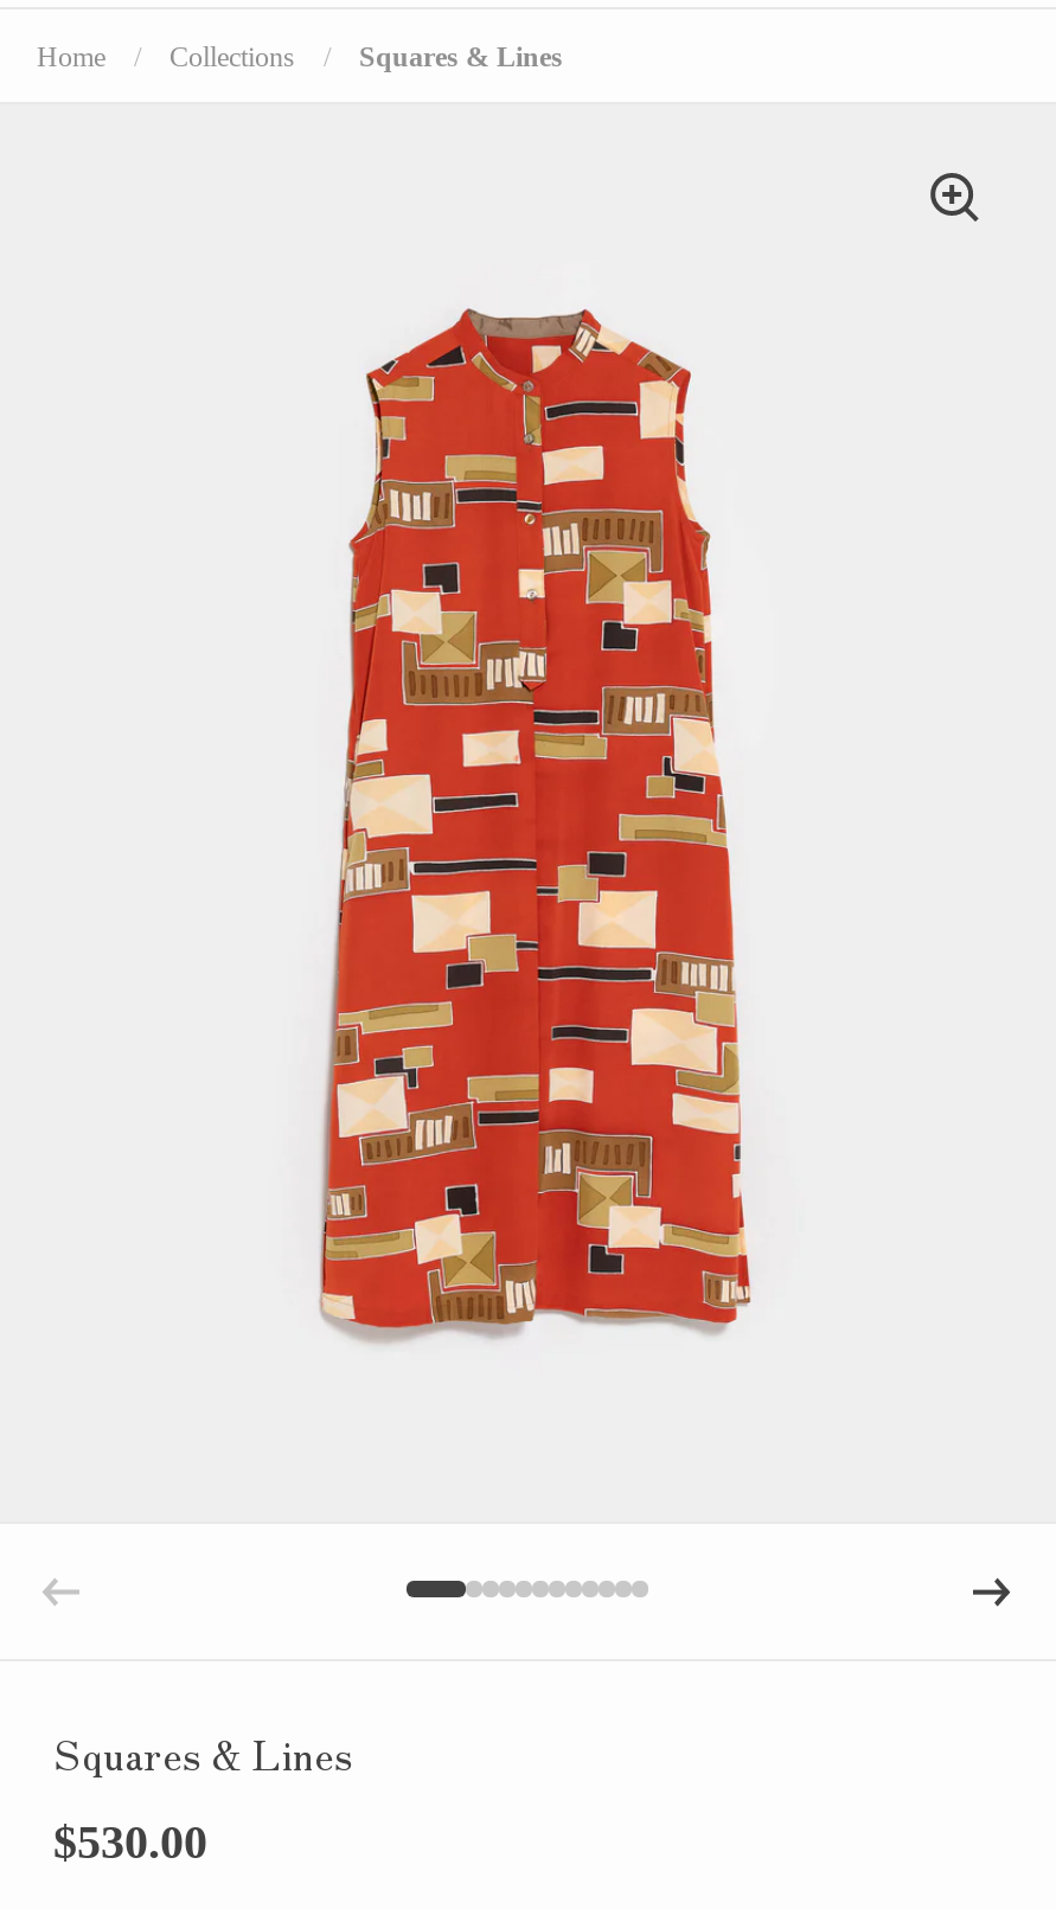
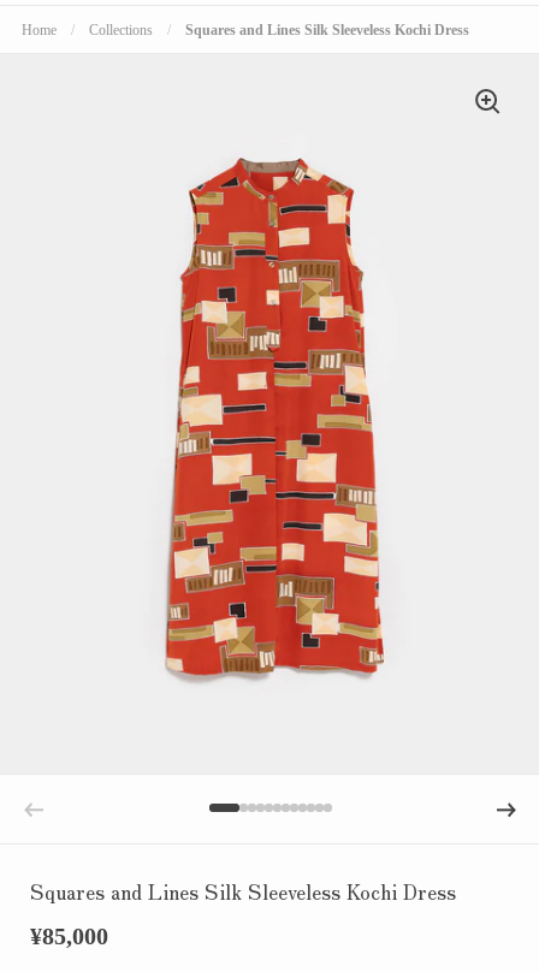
[359,39,563,72] Squares & Lines -> [185,21,469,38] Squares and Lines Silk Sleeveless Kochi Dress
[53,1725,352,1782] Squares & Lines -> [30,877,456,906] Squares and Lines Silk Sleeveless Kochi Dress
[53,1815,207,1867] $530.00 -> [30,923,108,949] ¥85,000

